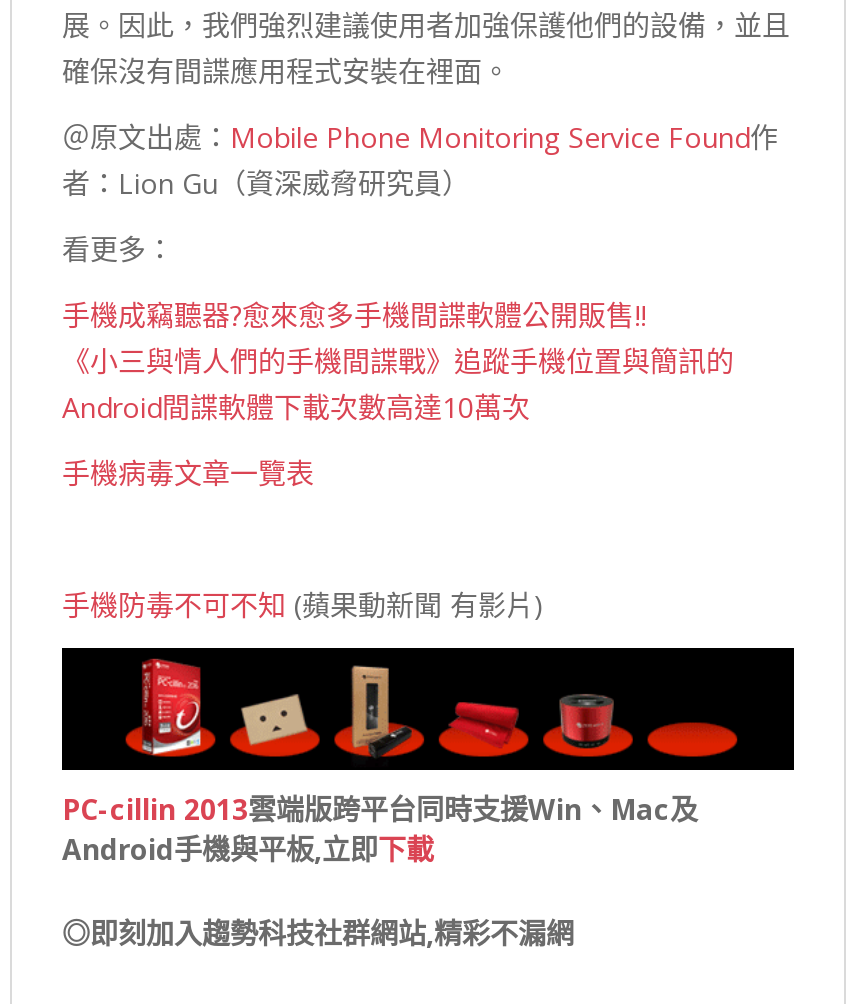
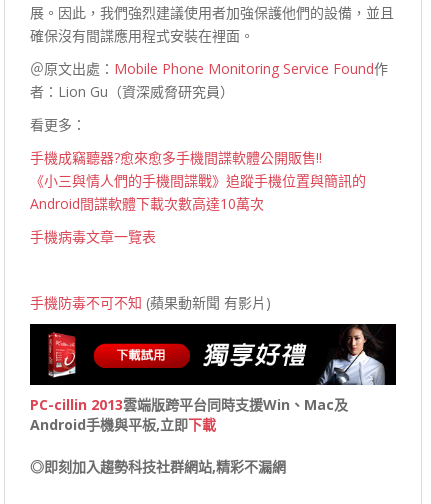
[100,650,772,772] [image] -> [48,324,386,386] [image]

